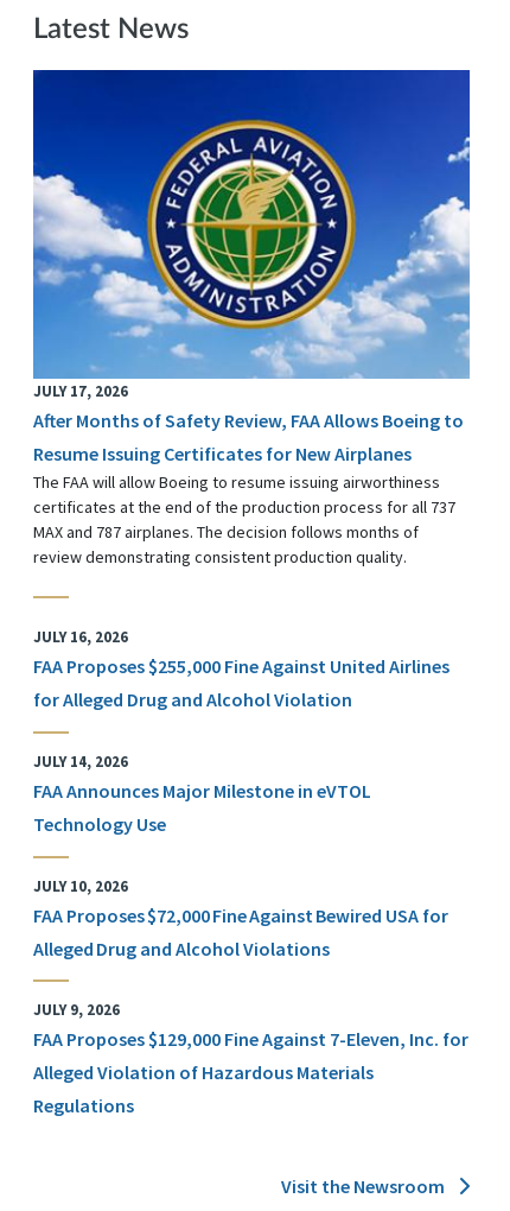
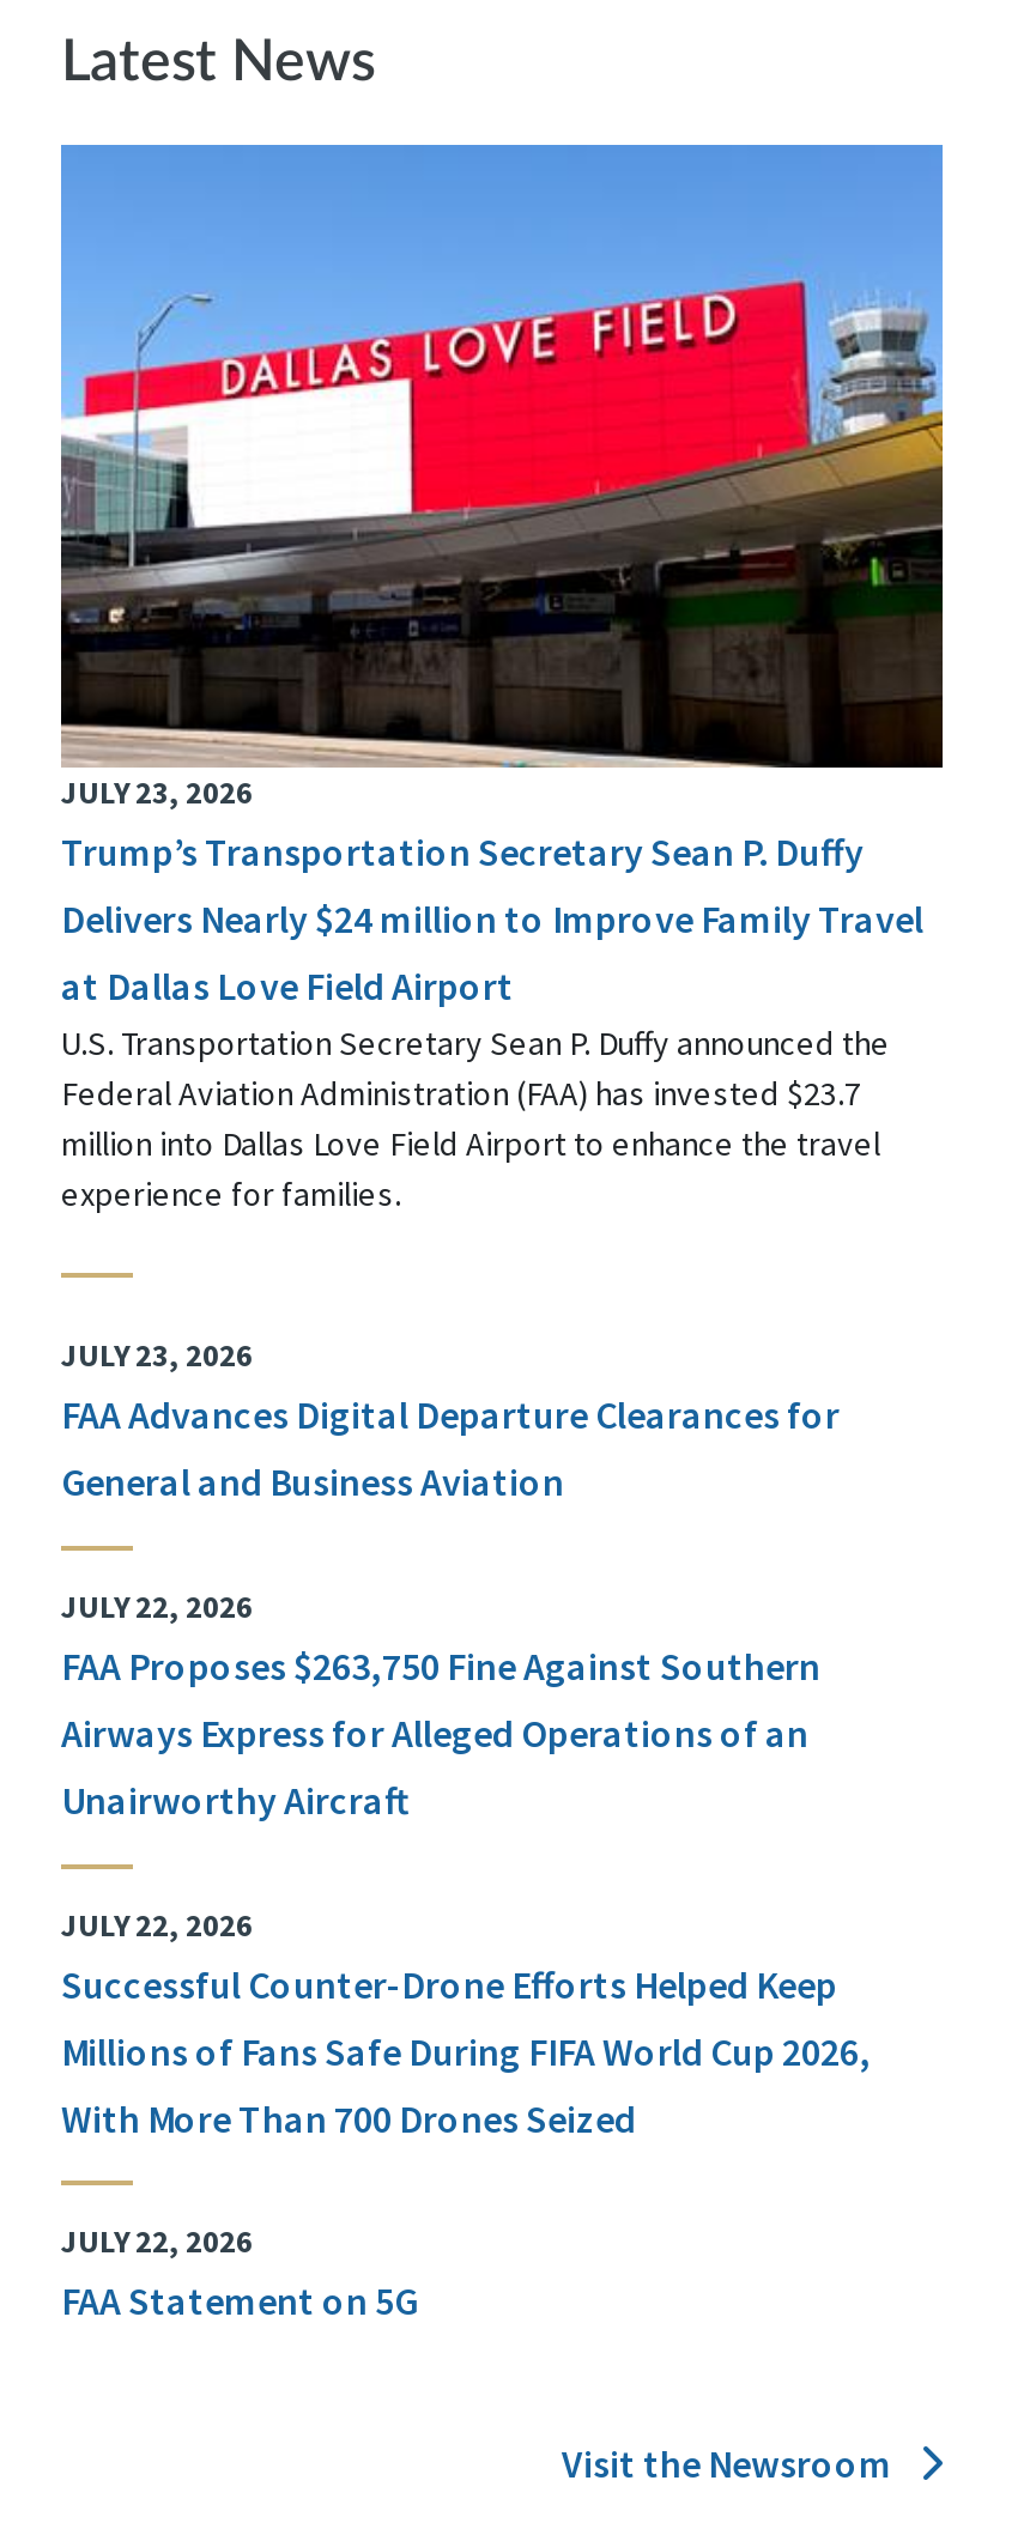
[32,69,471,567] [image] | JULY 17, 2026 | After Months of Safety Review, FAA Allows Boeing to | Resume Issuing Certificates for New Airplanes | The FAA will allow Boeing to resume issuing airworthiness | certificates at the end of the production process for all 737 | MAX and 787 airplanes. The decision follows months of | review demonstrating consistent production quality. -> [59,142,945,1214] [image] | JULY 23, 2026 | Trump’s Transportation Secretary Sean P. Duffy | Delivers Nearly $24 million to Improve Family Travel | at Dallas Love Field Airport | U.S. Transportation Secretary Sean P. Duffy announced the | Federal Aviation Administration (FAA) has invested $23.7 | million into Dallas Love Field Airport to enhance the travel | experience for families.
[33,627,450,712] JULY 16, 2026 | FAA Proposes $255,000 Fine Against United Airlines | for Alleged Drug and Alcohol Violation -> [61,1336,840,1506] JULY 23, 2026 | FAA Advances Digital Departure Clearances for | General and Business Aviation
[33,752,371,836] JULY 14, 2026 | FAA Announces Major Milestone in eVTOL | Technology Use -> [61,1587,820,1824] JULY 22, 2026 | FAA Proposes $263,750 Fine Against Southern | Airways Express for Alleged Operations of an | Unairworthy Aircraft
[33,876,448,960] JULY 10, 2026 | FAA Proposes $72,000 Fine Against Bewired USA for | Alleged Drug and Alcohol Violations -> [61,1904,871,2141] JULY 22, 2026 | Successful Counter-Drone Efforts Helped Keep | Millions of Fans Safe During FIFA World Cup 2026, | With More Than 700 Drones Seized
[33,1000,468,1117] JULY 9, 2026 | FAA Proposes $129,000 Fine Against 7-Eleven, Inc. for | Alleged Violation of Hazardous Materials | Regulations -> [61,2222,418,2325] JULY 22, 2026 | FAA Statement on 5G

